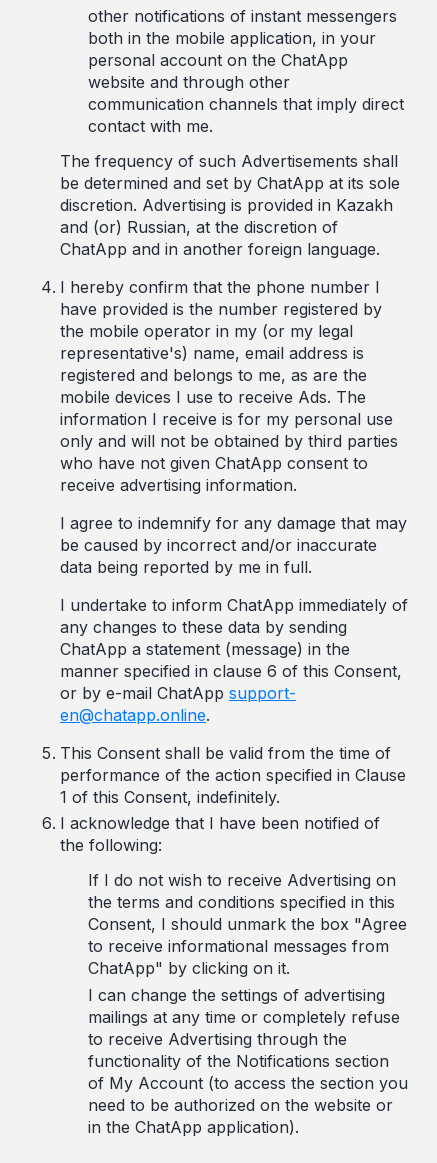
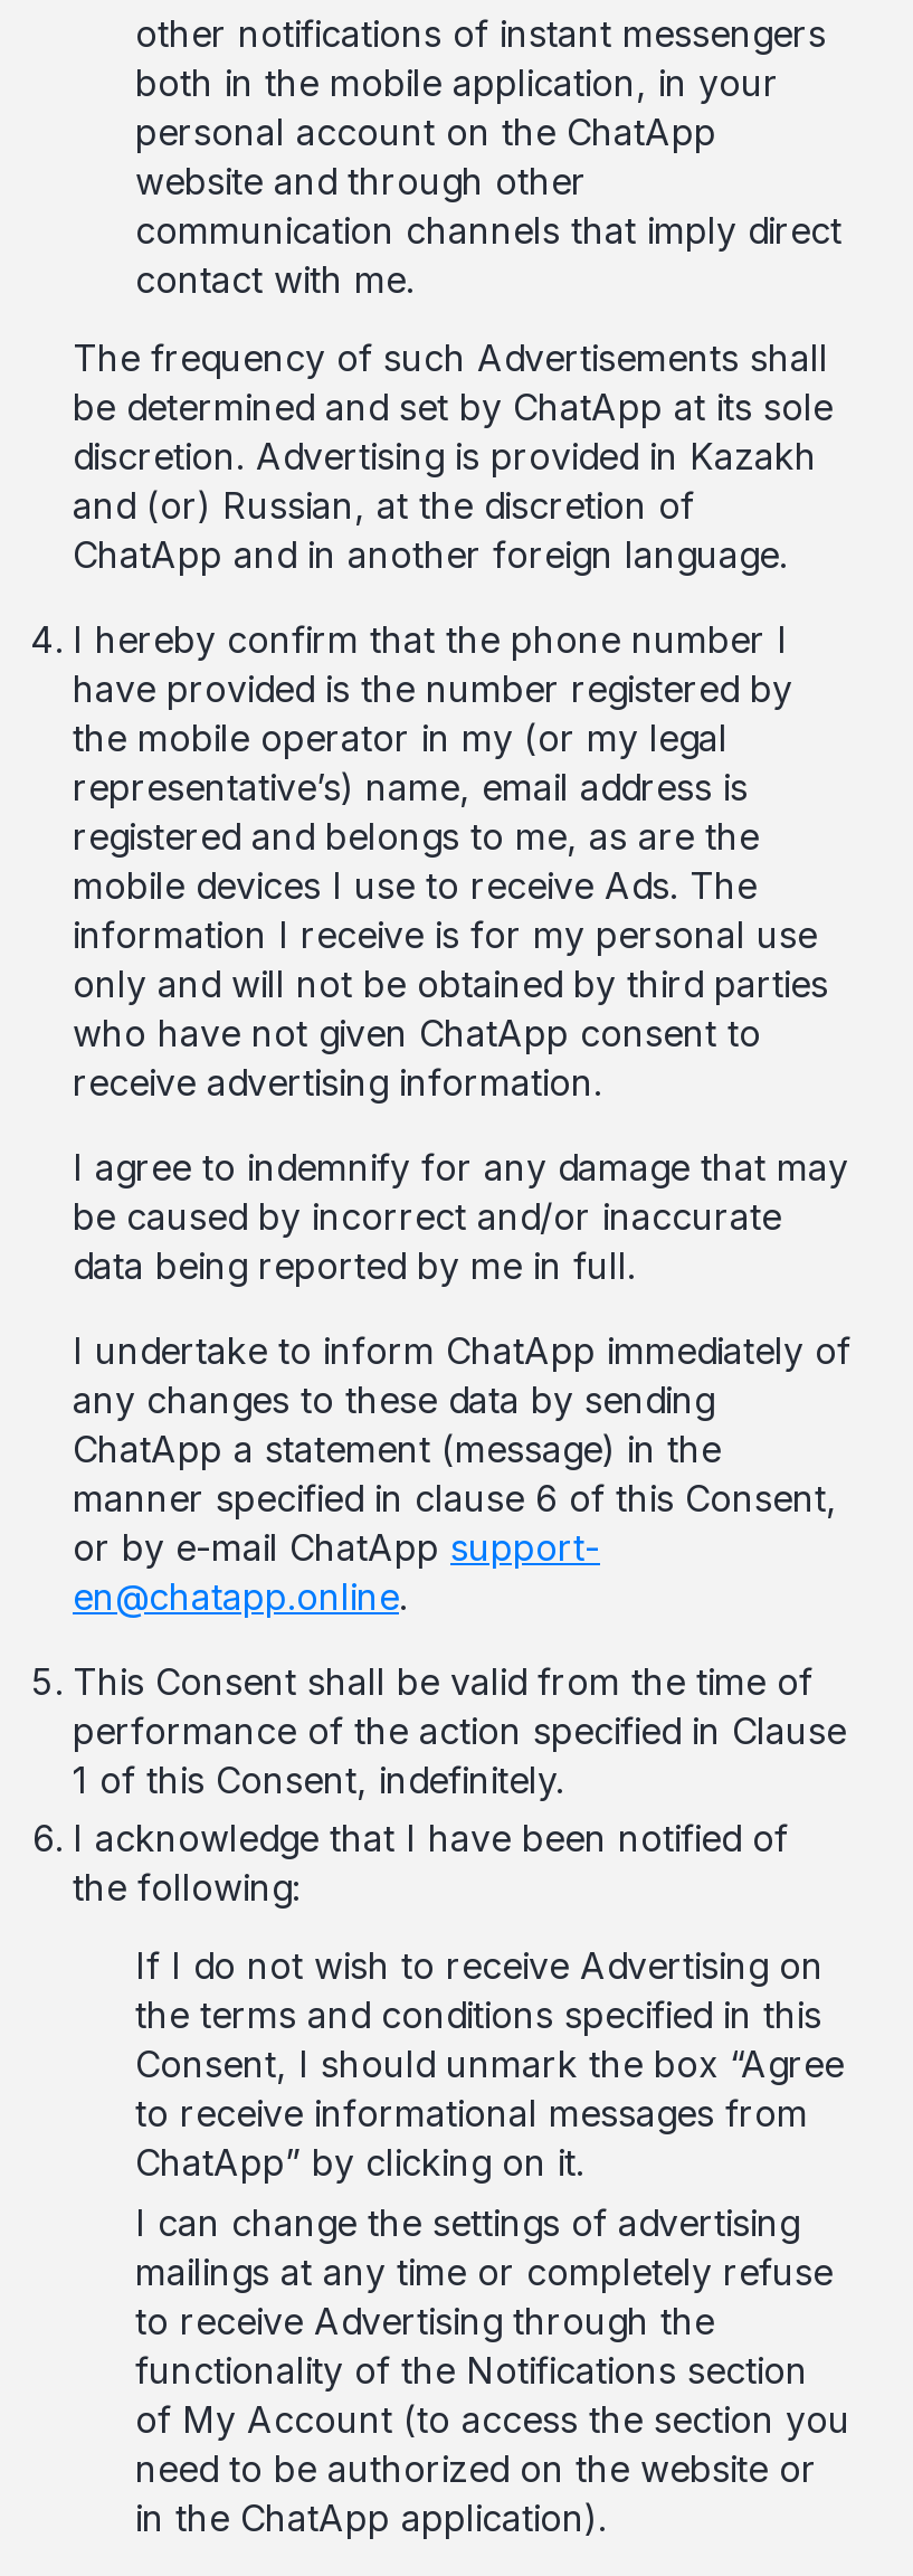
[60,342,364,362] representative's) name, email address is -> [73,764,748,808] representative’s) name, email address is
[88,914,407,934] Consent, I should unmark the box "Agree -> [135,2042,844,2087] Consent, I should unmark the box “Agree
[88,958,290,978] ChatApp" by clicking on it. -> [135,2140,584,2185] ChatApp” by clicking on it.

